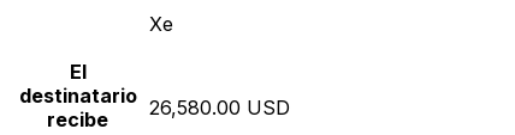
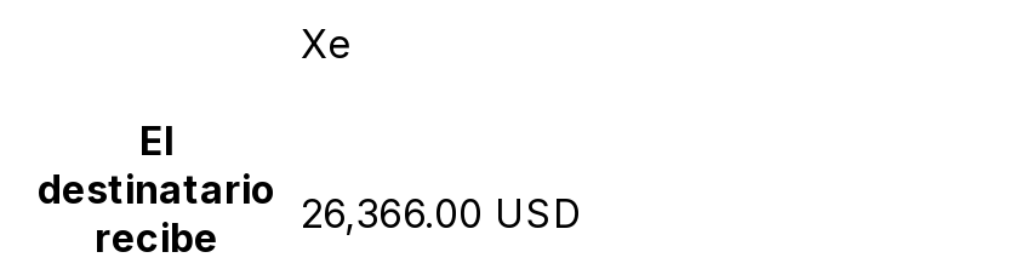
[19,83,290,131] destinatario recibe 26,580.00 USD -> [38,164,582,261] destinatario recibe 26,366.00 USD

